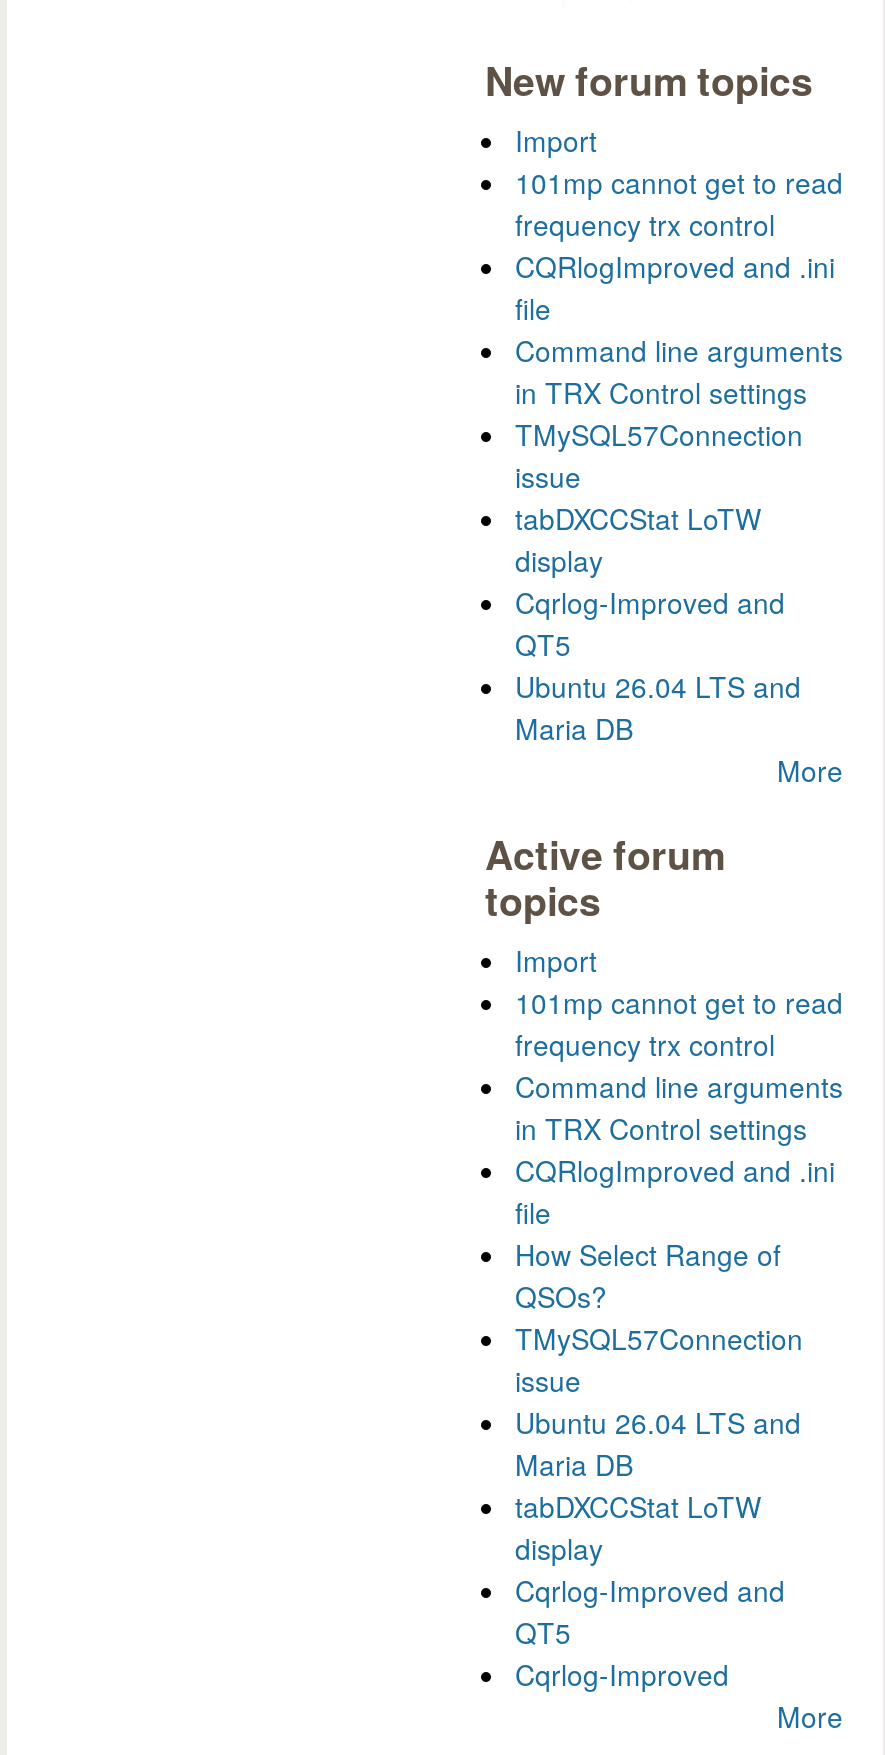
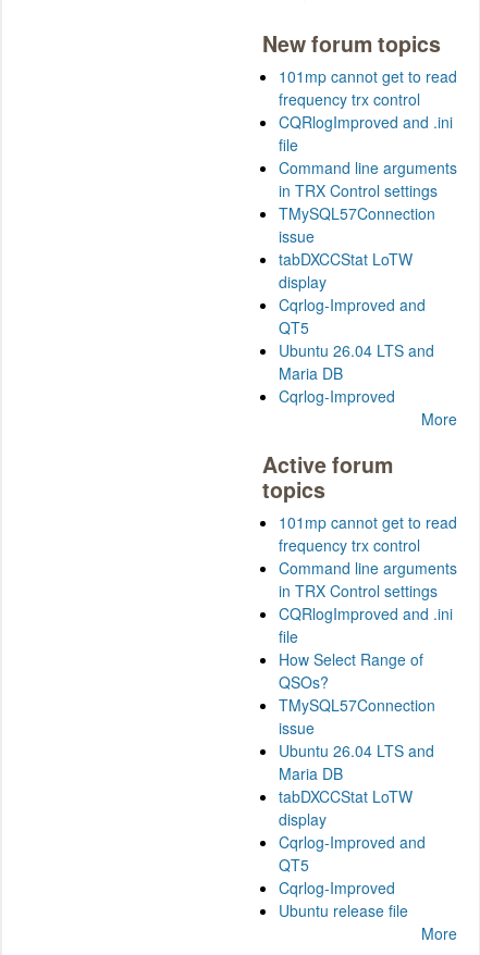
[515,120,597,160] Import -> none
moved [515,162,843,748] -> [279,65,457,384]: 101mp cannot get to read | frequency trx control | CQRlogImproved and .ini | ... | Ubuntu 26.04 LTS and | Maria DB
none -> [279,385,395,407] Cqrlog-Improved
[515,939,597,979] Import -> none
moved [515,981,843,1693] -> [279,511,457,898]: 101mp cannot get to read | frequency trx control | Command line arguments | ... | QT5 | Cqrlog-Improved
none -> [279,899,408,921] Ubuntu release file

